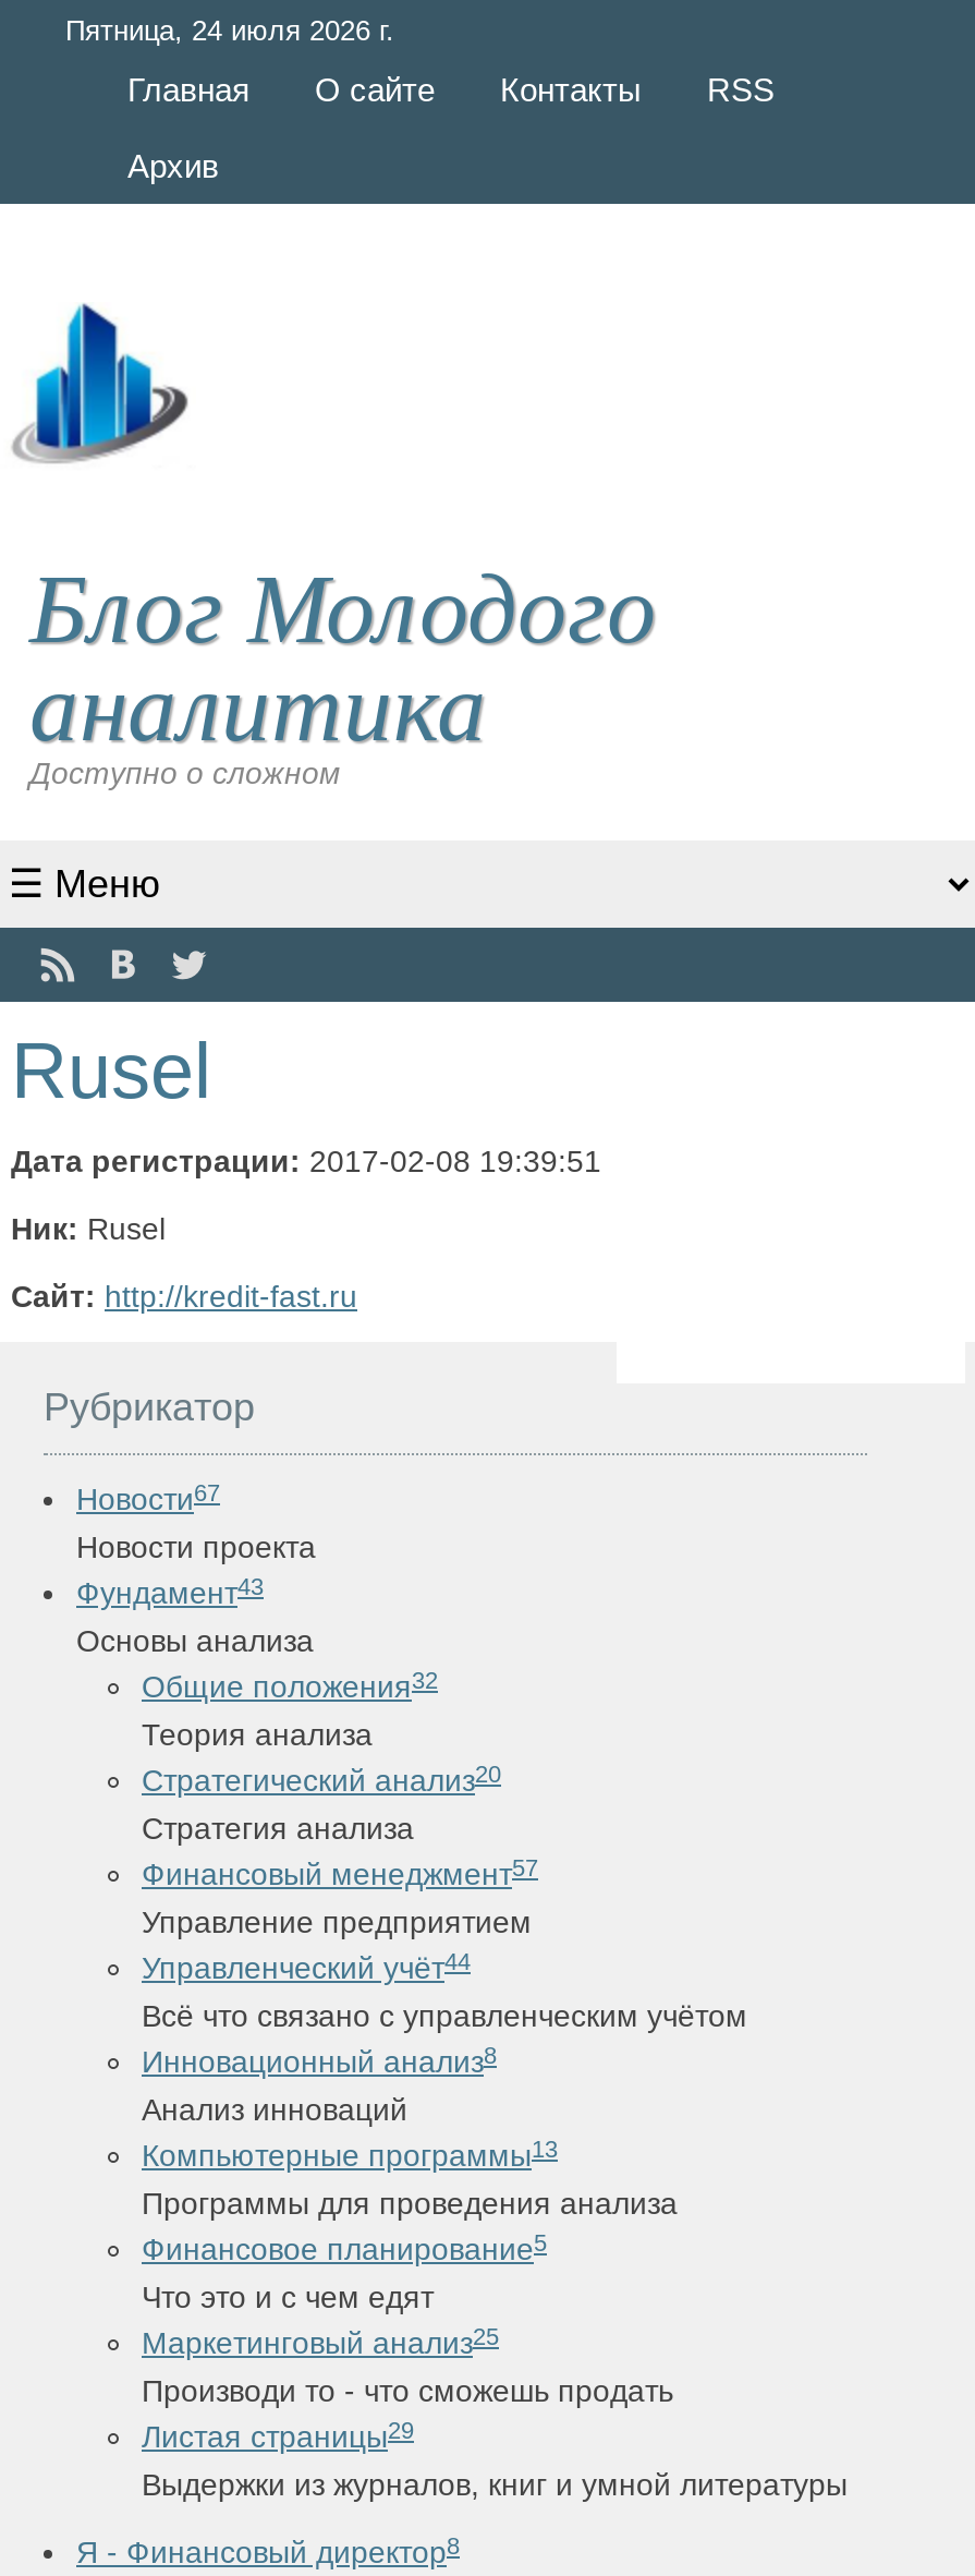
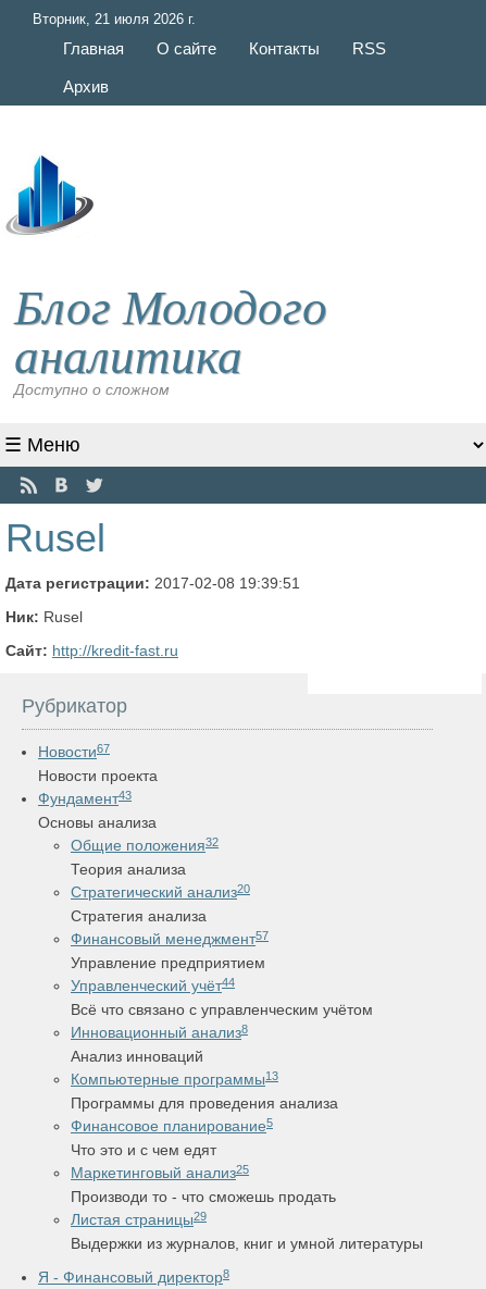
[65,14,394,47] Пятница, 24 июля 2026 г. -> [33,11,196,27] Вторник, 21 июля 2026 г.

